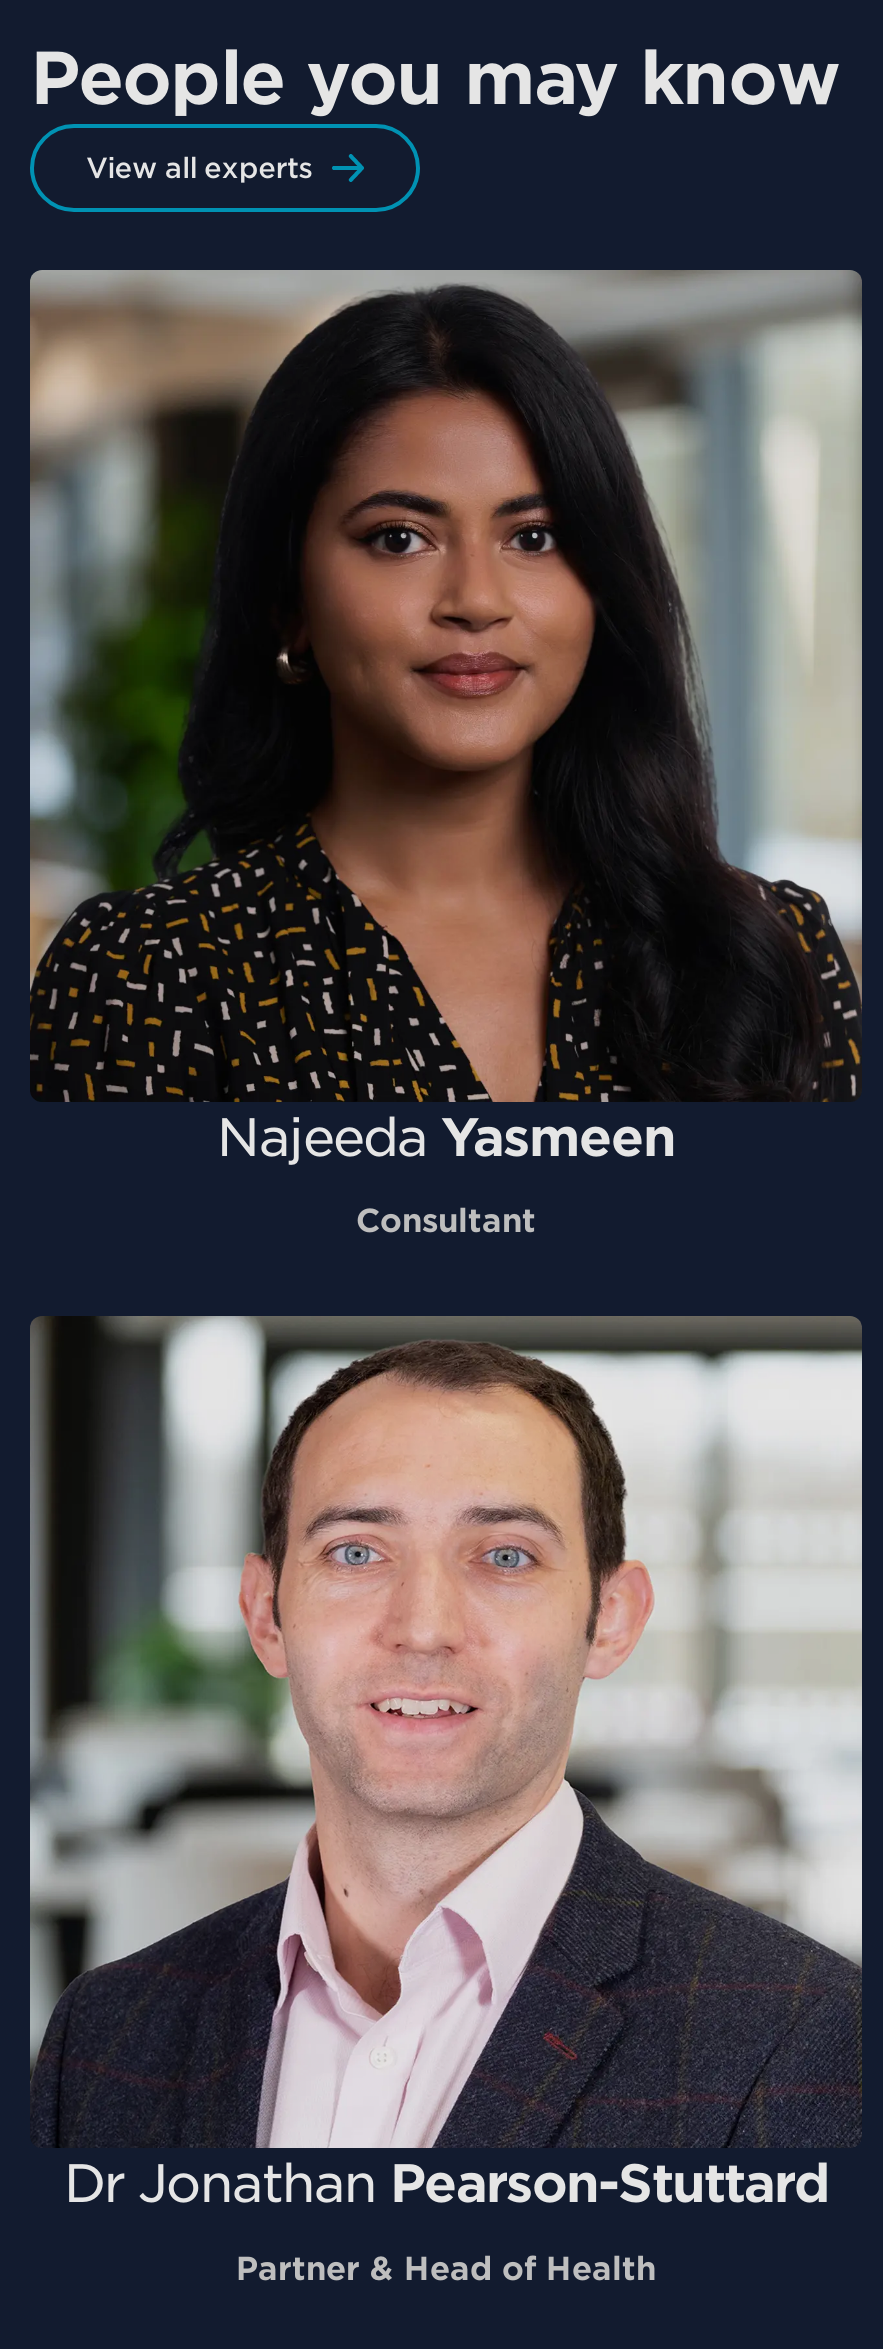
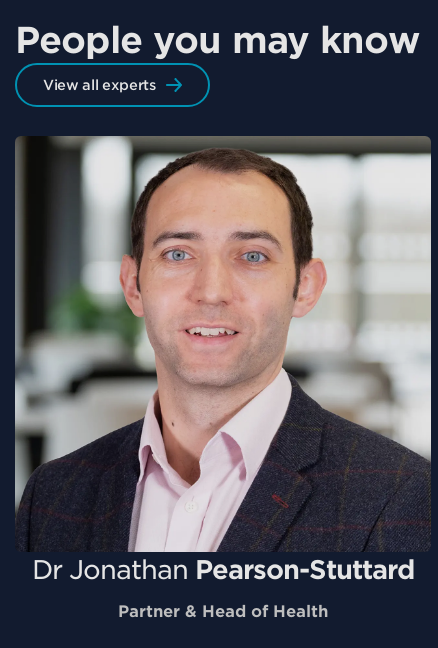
[30,268,864,1241] [image] | Najeeda Yasmeen | Consultant -> none

